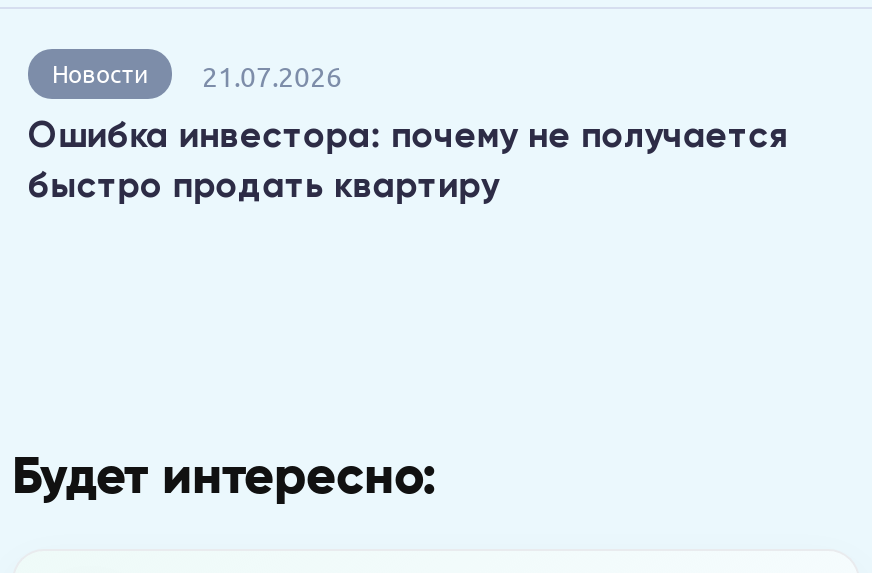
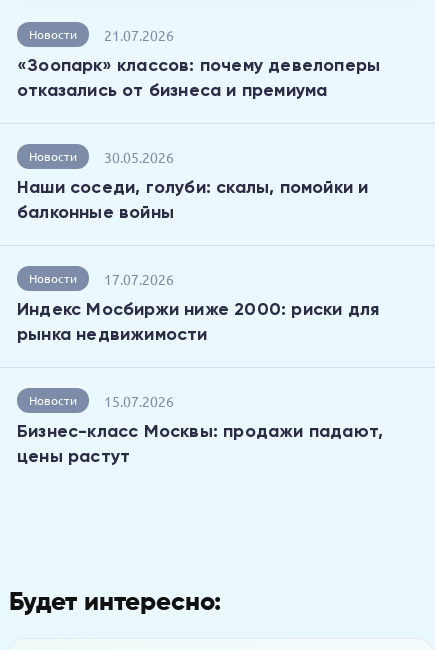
[28,113,787,207] Ошибка инвестора: почему не получается | быстро продать квартиру -> [17,54,383,467] «Зоопарк» классов: почему девелоперы | отказались от бизнеса и премиума | Новости | 30.05.2026 | Наши соседи, голуби: скалы, помойки и | балконные войны | Новости | 17.07.2026 | Индекс Мосбиржи ниже 2000: риски для | рынка недвижимости | Новости | 15.07.2026 | Бизнес-класс Москвы: продажи падают, | цены растут

